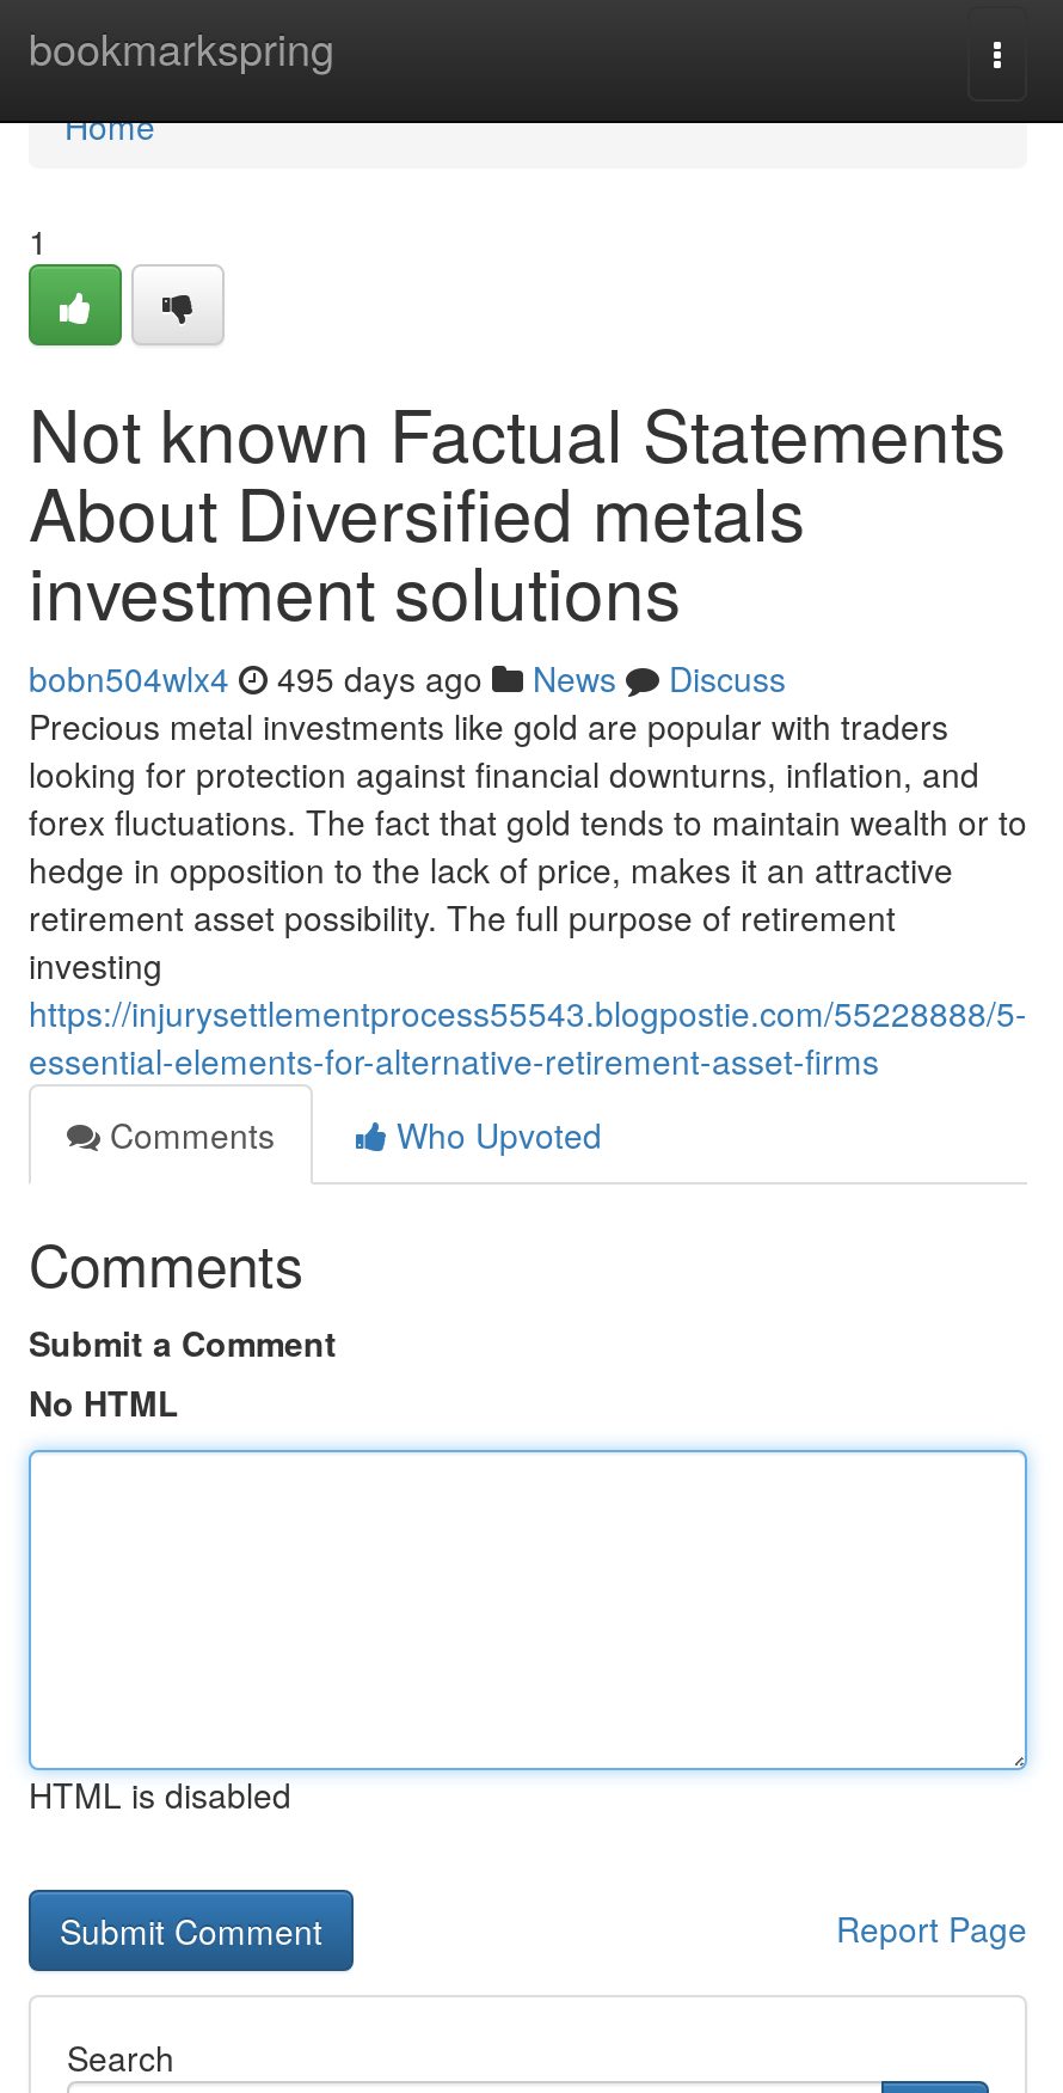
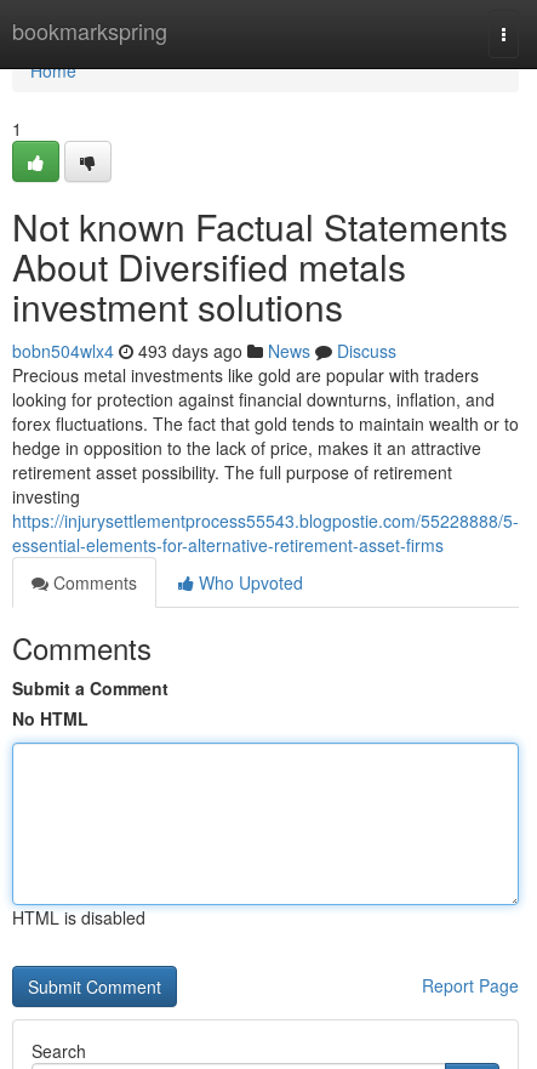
[29,654,786,702] bobn504wlx4 495 days ago News Discuss -> [12,339,396,363] bobn504wlx4 493 days ago News Discuss

